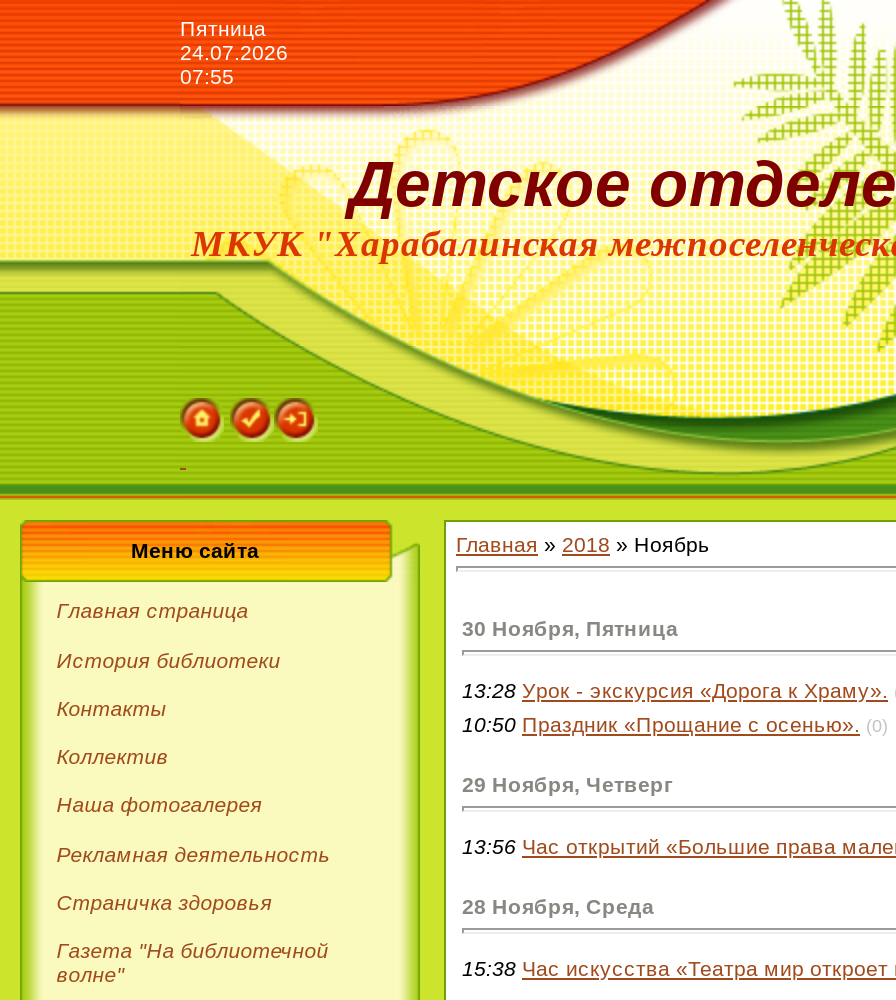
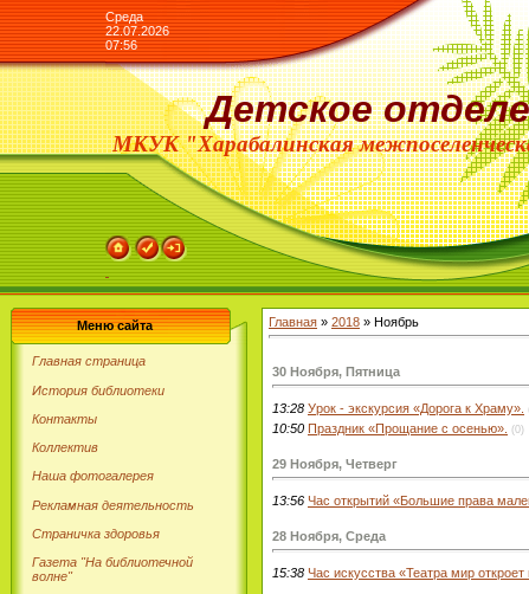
[180,16,288,88] Пятница | 24.07.2026 | 07:55 -> [105,9,169,52] Среда | 22.07.2026 | 07:56

